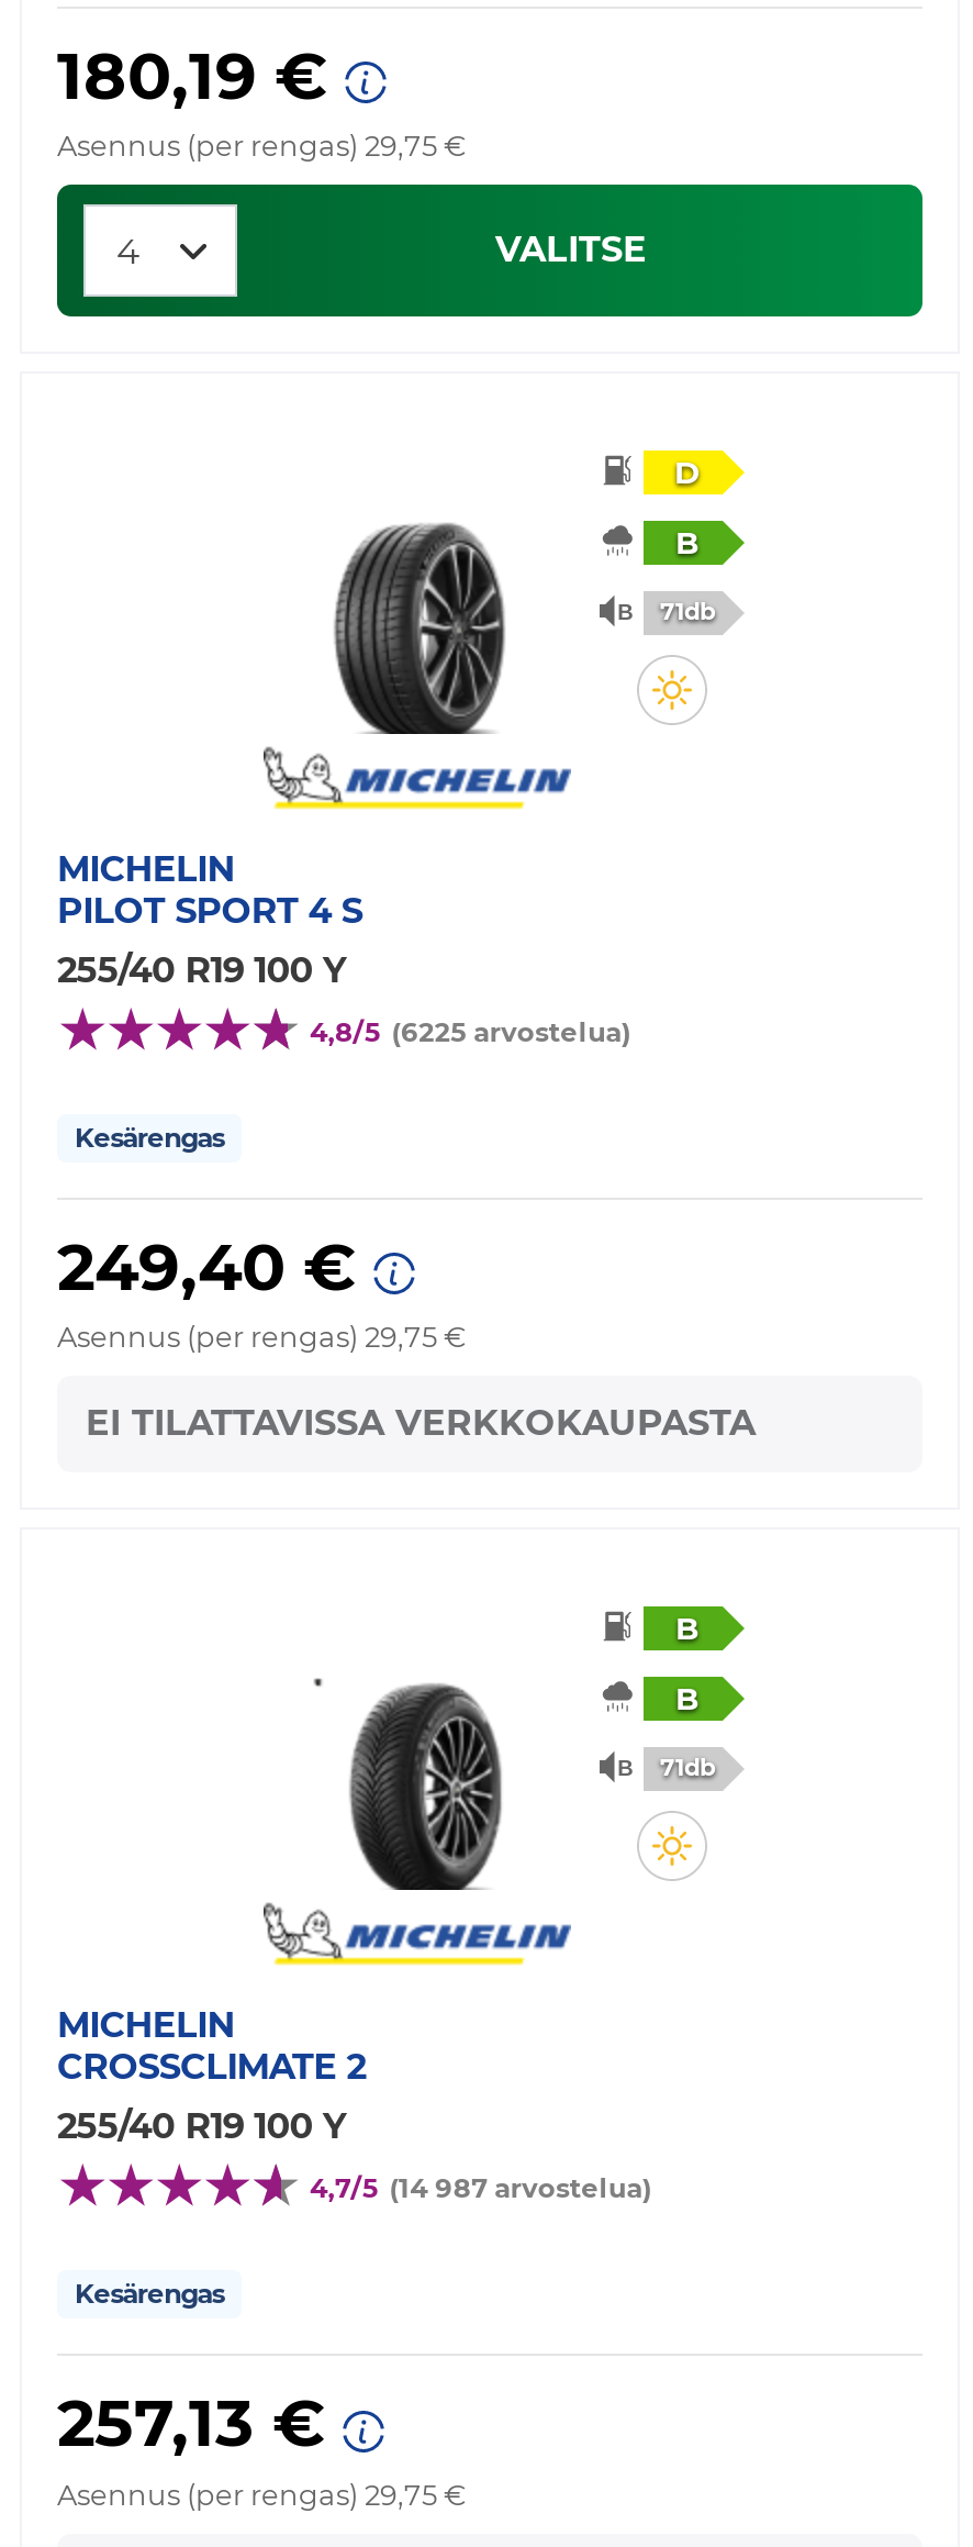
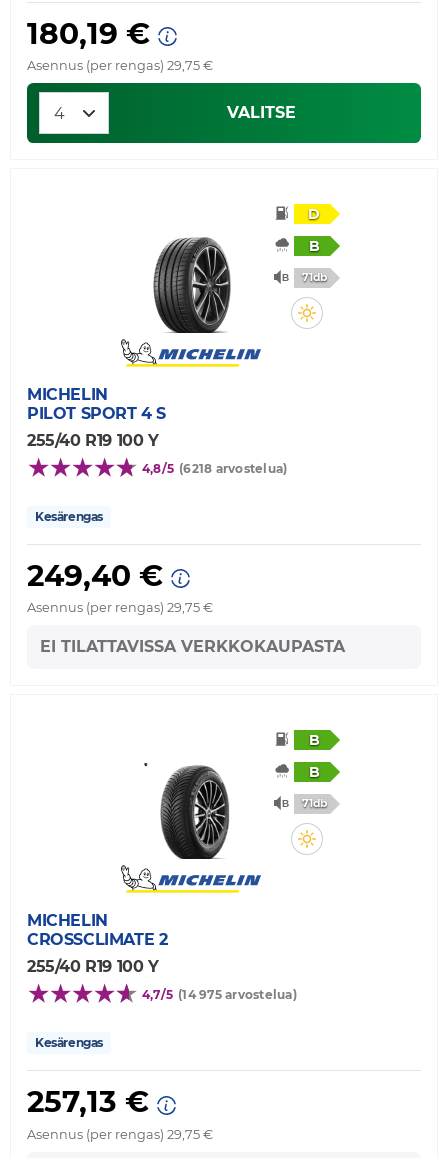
[310,1016,631,1048] 4,8/5 (6225 arvostelua) -> [142,461,287,476] 4,8/5 (6218 arvostelua)
[310,2172,652,2205] 4,7/5 (14 987 arvostelua) -> [142,987,297,1002] 4,7/5 (14 975 arvostelua)

